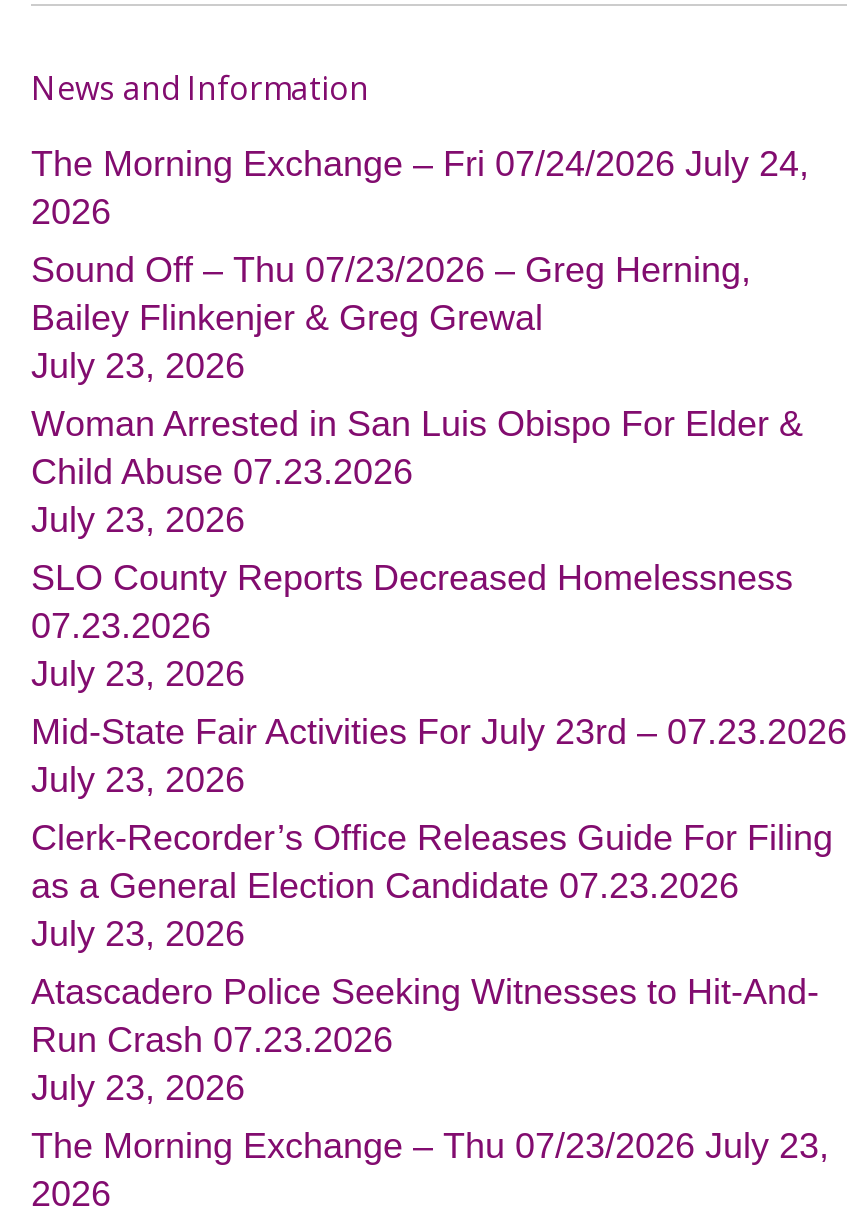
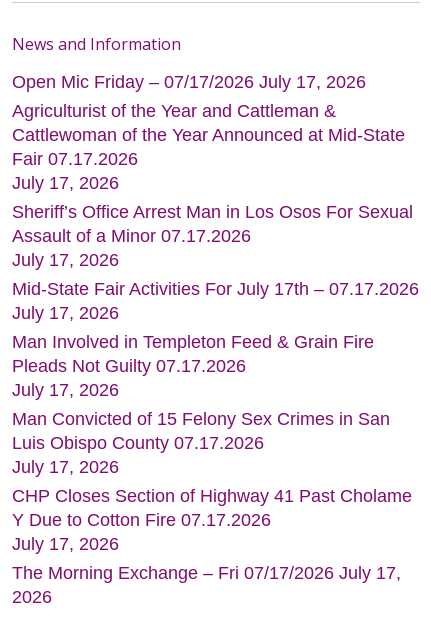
[31,145,847,1167] The Morning Exchange – Fri 07/24/2026 July 24, | 2026 | Sound Off – Thu 07/23/2026 – Greg Herning, | Bailey Flinkenjer & Greg Grewal | July 23, 2026 | Woman Arrested in San Luis Obispo For Elder & | Child Abuse 07.23.2026 | July 23, 2026 | SLO County Reports Decreased Homelessness | 07.23.2026 | July 23, 2026 | Mid-State Fair Activities For July 23rd – 07.23.2026 | July 23, 2026 | Clerk-Recorder’s Office Releases Guide For Filing | as a General Election Candidate 07.23.2026 | July 23, 2026 | Atascadero Police Seeking Witnesses to Hit-And- | Run Crash 07.23.2026 | July 23, 2026 | The Morning Exchange – Thu 07/23/2026 July 23, -> [12,74,419,585] Open Mic Friday – 07/17/2026 July 17, 2026 | Agriculturist of the Year and Cattleman & | Cattlewoman of the Year Announced at Mid-State | Fair 07.17.2026 | July 17, 2026 | Sheriff’s Office Arrest Man in Los Osos For Sexual | Assault of a Minor 07.17.2026 | July 17, 2026 | Mid-State Fair Activities For July 17th – 07.17.2026 | July 17, 2026 | Man Involved in Templeton Feed & Grain Fire | Pleads Not Guilty 07.17.2026 | July 17, 2026 | Man Convicted of 15 Felony Sex Crimes in San | Luis Obispo County 07.17.2026 | July 17, 2026 | CHP Closes Section of Highway 41 Past Cholame | Y Due to Cotton Fire 07.17.2026 | July 17, 2026 | The Morning Exchange – Fri 07/17/2026 July 17,

